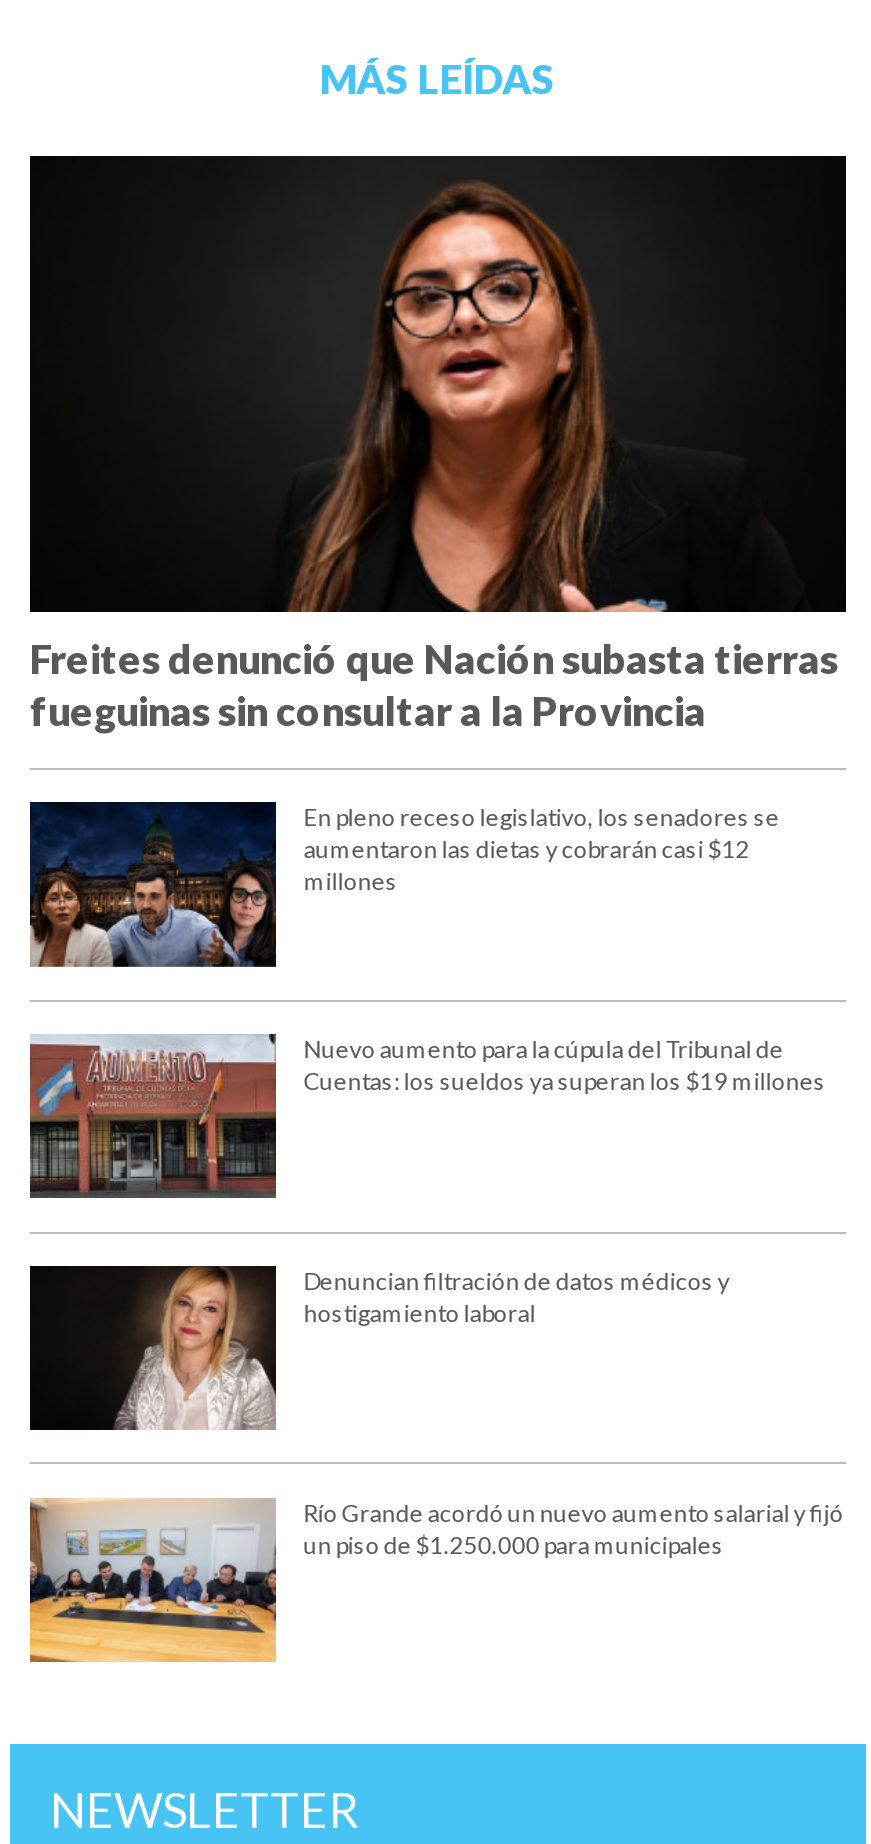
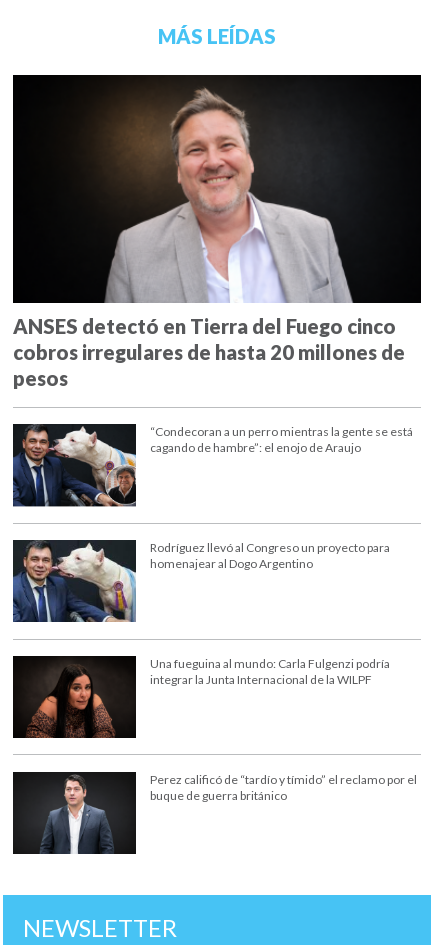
[30,182,838,734] [image] | Freites denunció que Nación subasta tierras | fueguinas sin consultar a la Provincia -> [13,87,405,390] [image] | ANSES detectó en Tierra del Fuego cinco | cobros irregulares de hasta 20 millones de | pesos
[30,802,780,968] [image] | En pleno receso legislativo, los senadores se | aumentaron las dietas y cobrarán casi $12 | millones -> [12,424,413,507] [image] | “Condecoran a un perro mientras la gente se está | cagando de hambre”: el enojo de Araujo
[28,1034,826,1198] [image] | Nuevo aumento para la cúpula del Tribunal de | Cuentas: los sueldos ya superan los $19 millones -> [12,539,390,622] [image] | Rodríguez llevó al Congreso un proyecto para | homenajear al Dogo Argentino
[62,1266,730,1432] [image] | Denuncian filtración de datos médicos y | hostigamiento laboral -> [26,656,390,739] [image] | Una fueguina al mundo: Carla Fulgenzi podría | integrar la Junta Internacional de la WILPF
[28,1497,844,1664] [image] | Río Grande acordó un nuevo aumento salarial y fijó | un piso de $1.250.000 para municipales -> [12,771,417,855] [image] | Perez calificó de “tardío y tímido” el reclamo por el | buque de guerra británico

